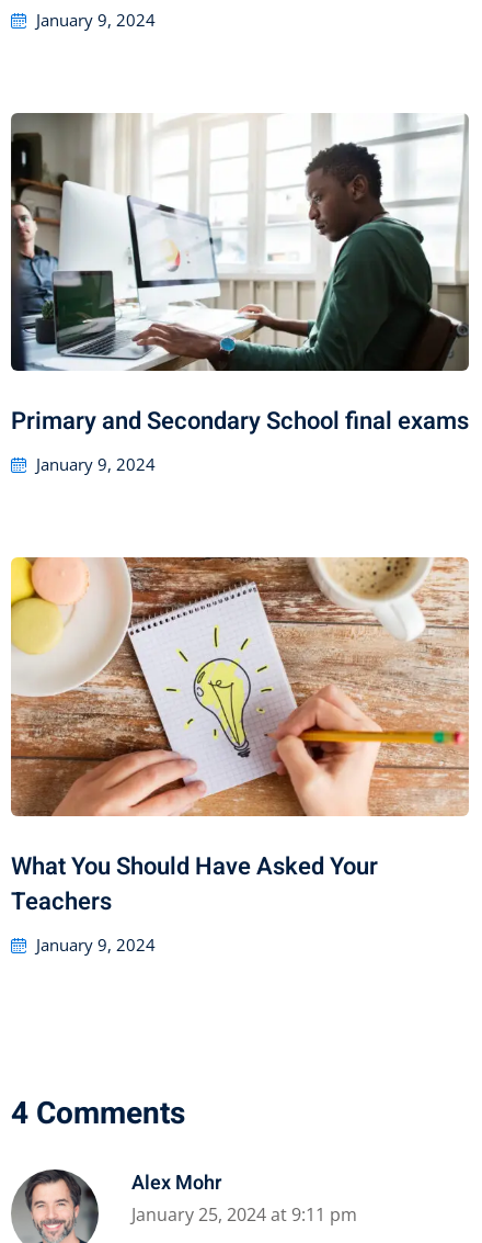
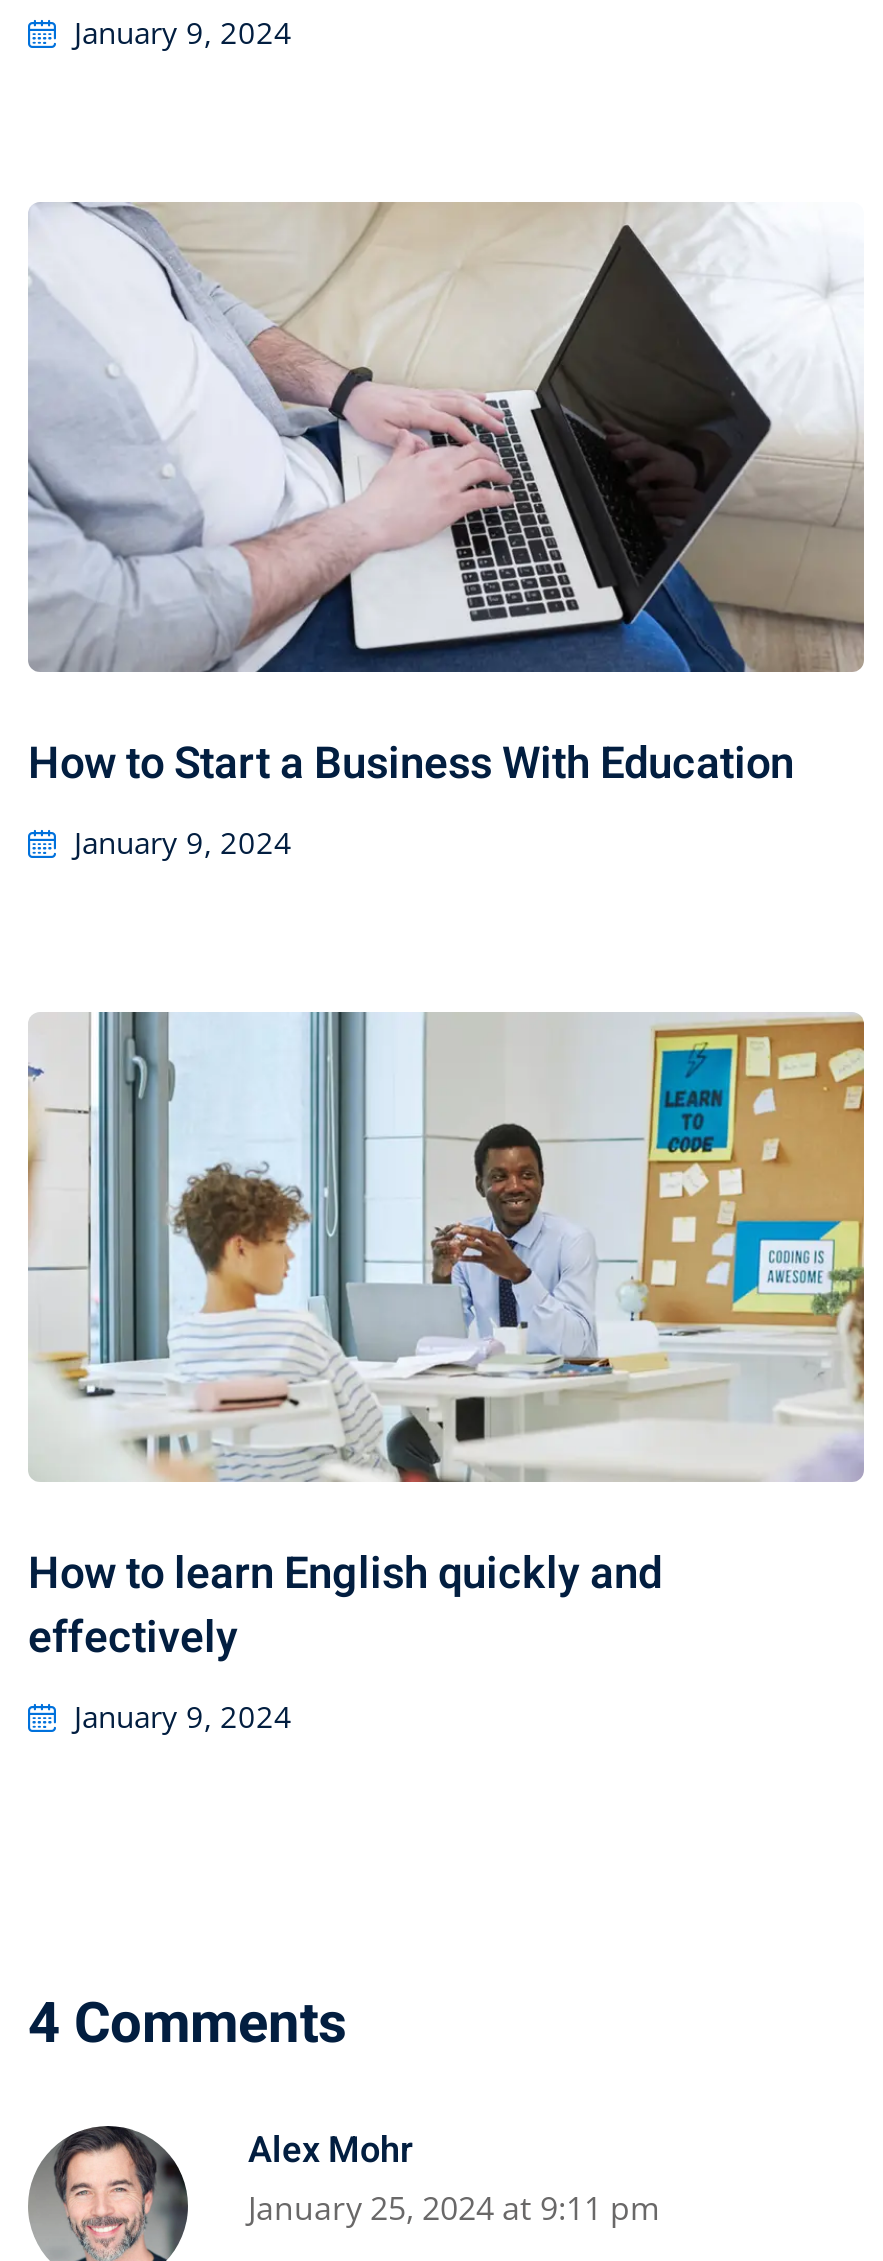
[10,113,469,439] [image] | Primary and Secondary School final exams -> [28,200,864,796] [image] | How to Start a Business With Education
[10,556,469,919] [image] | What You Should Have Asked Your | Teachers -> [26,1010,864,1670] [image] | How to learn English quickly and | effectively

